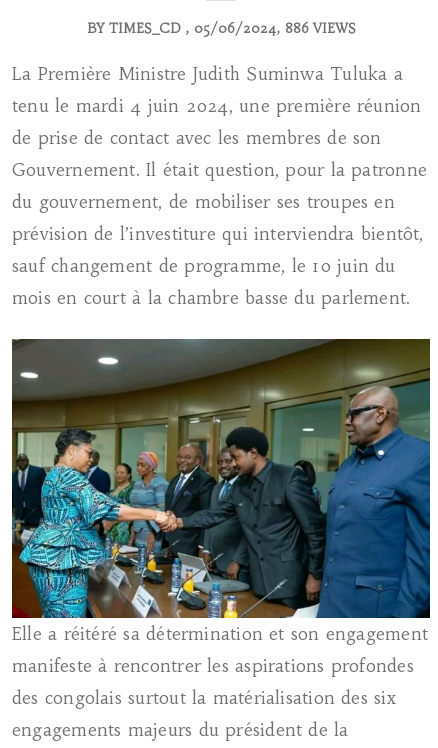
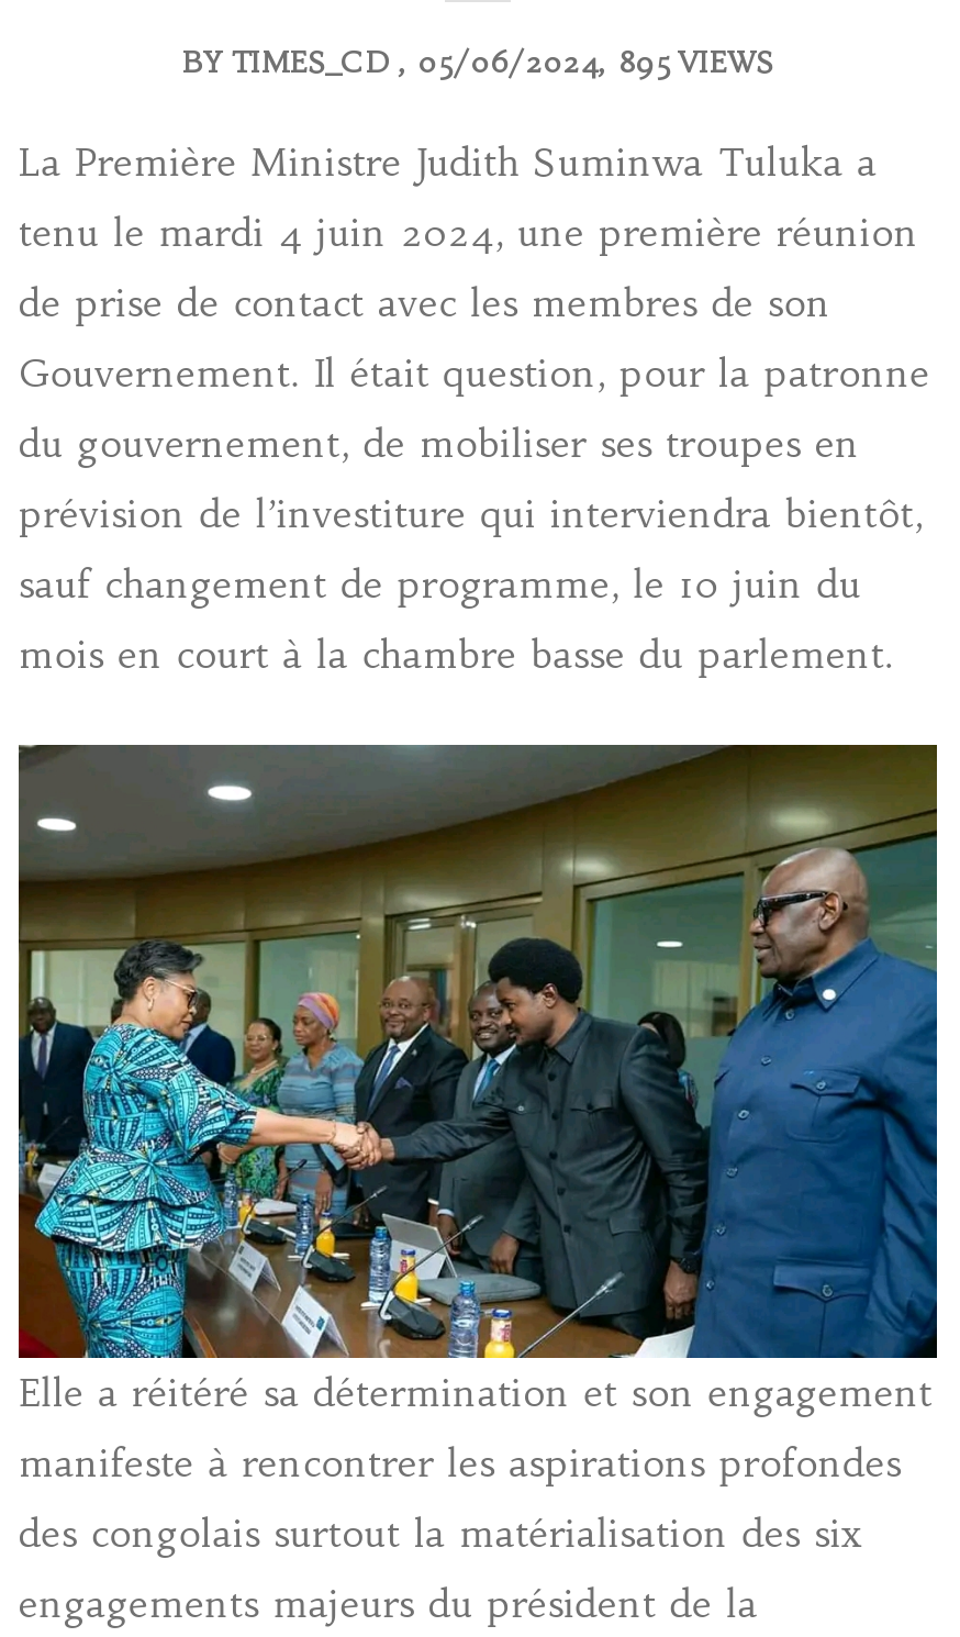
[86,20,355,37] BY TIMES_CD 05/06/2024 886 VIEWS -> [182,44,773,81] BY TIMES_CD 05/06/2024 895 VIEWS

